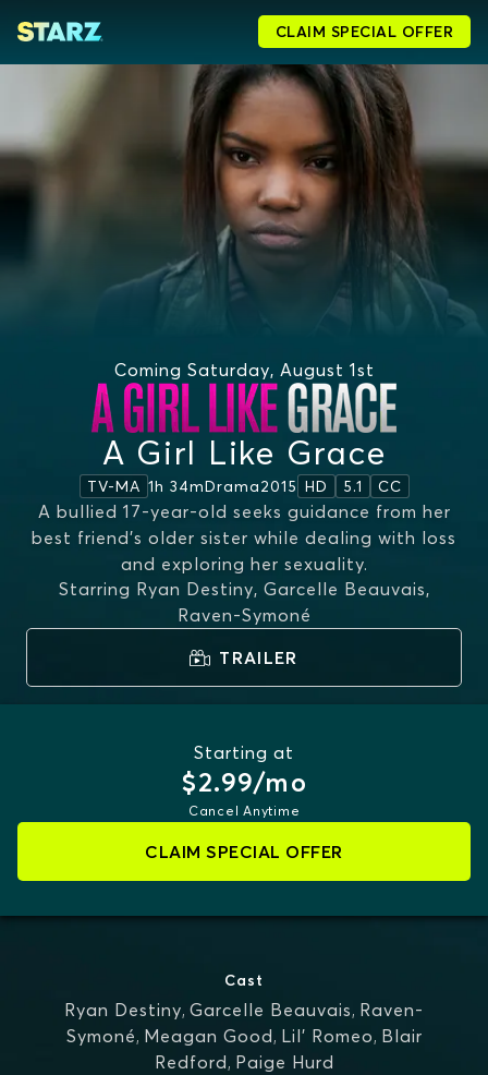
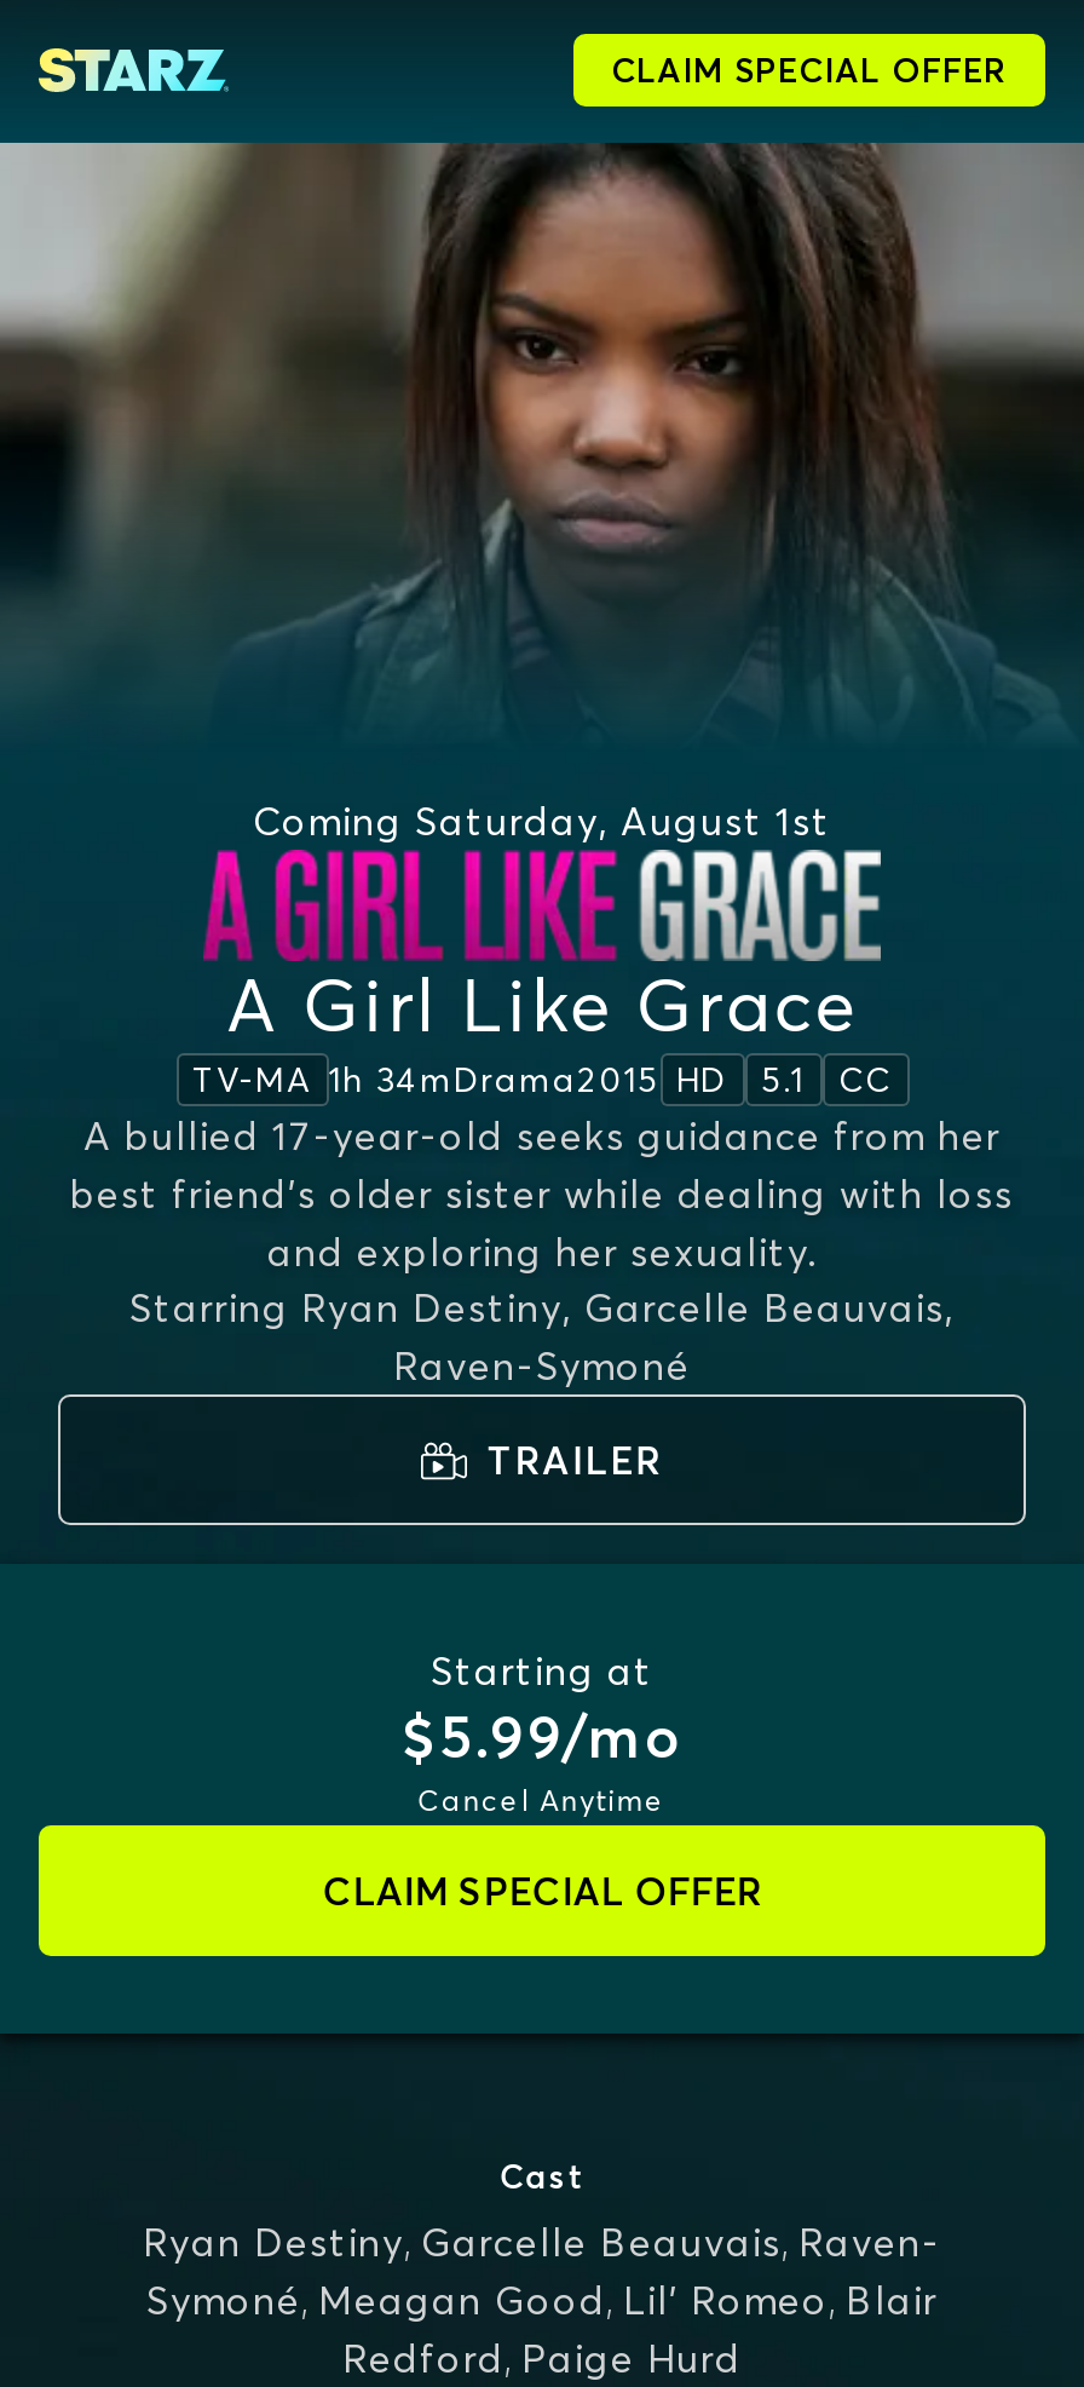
[181,766,307,798] $2.99/mo -> [402,1702,682,1772] $5.99/mo

